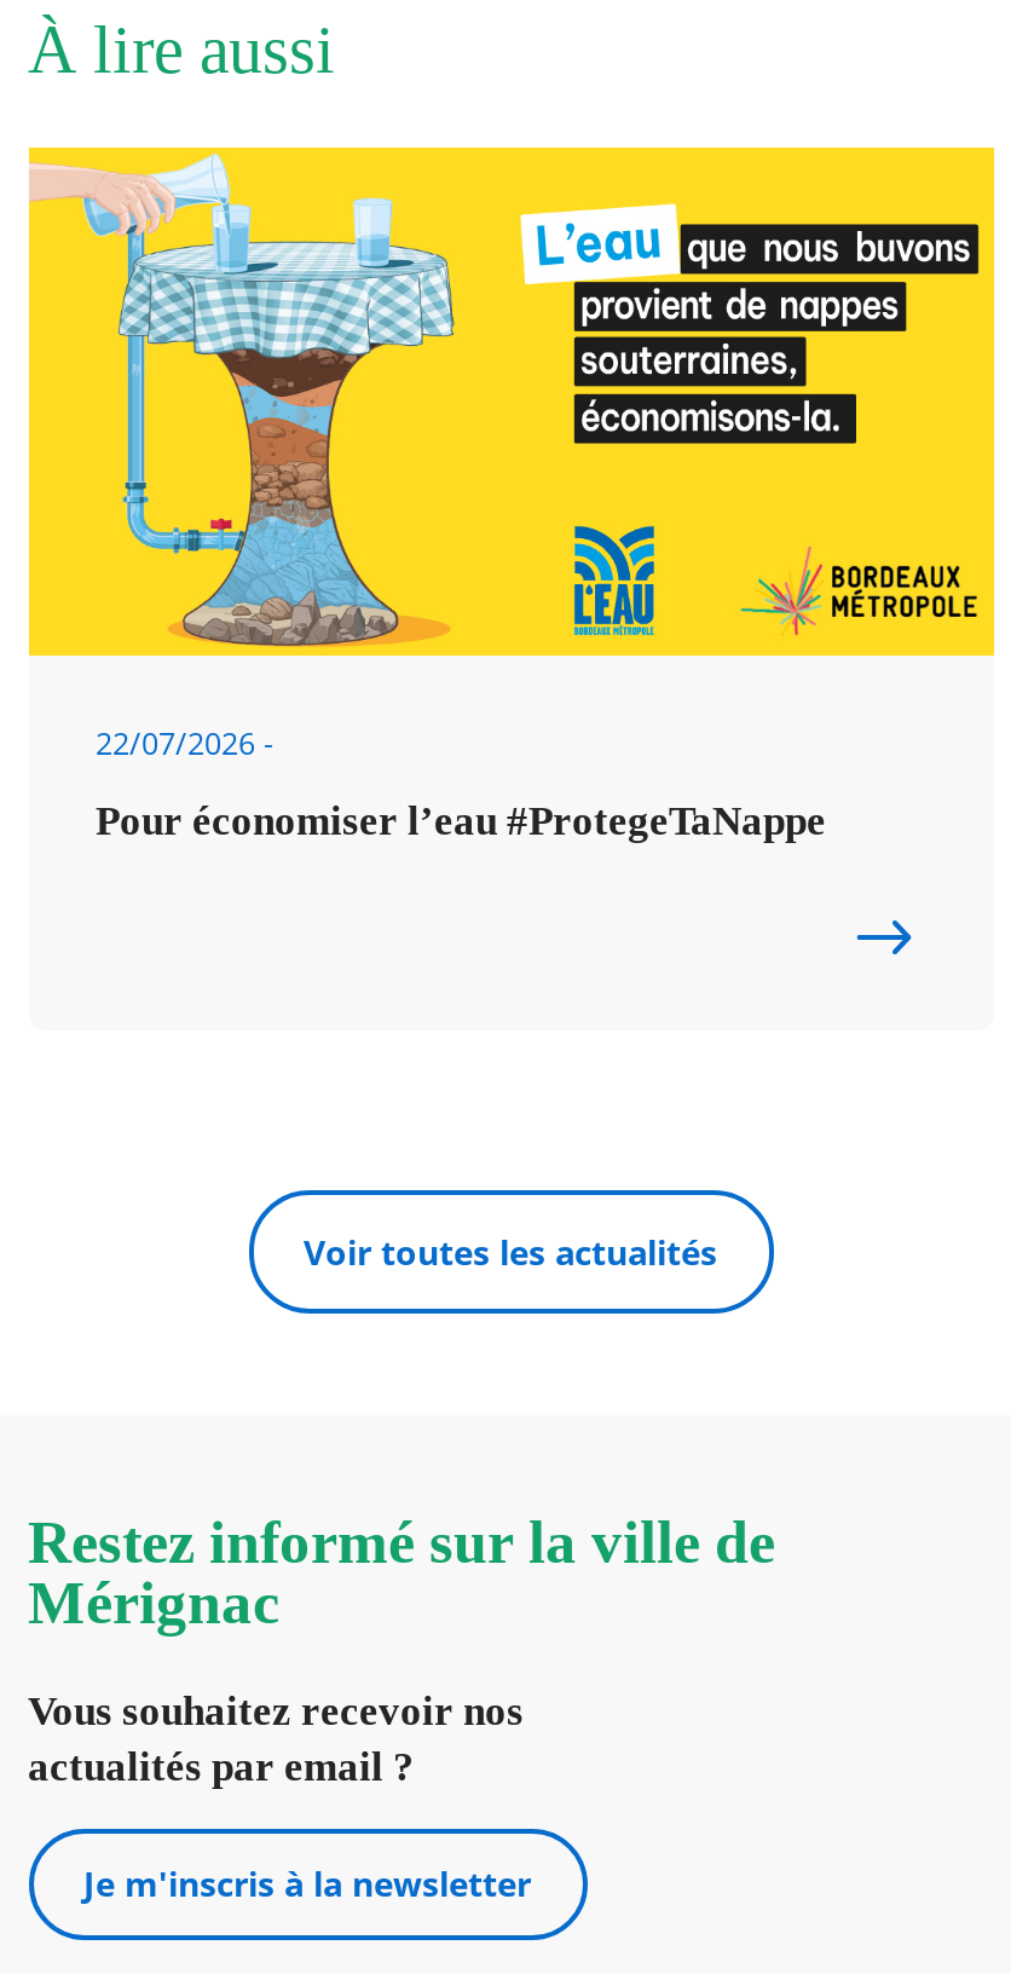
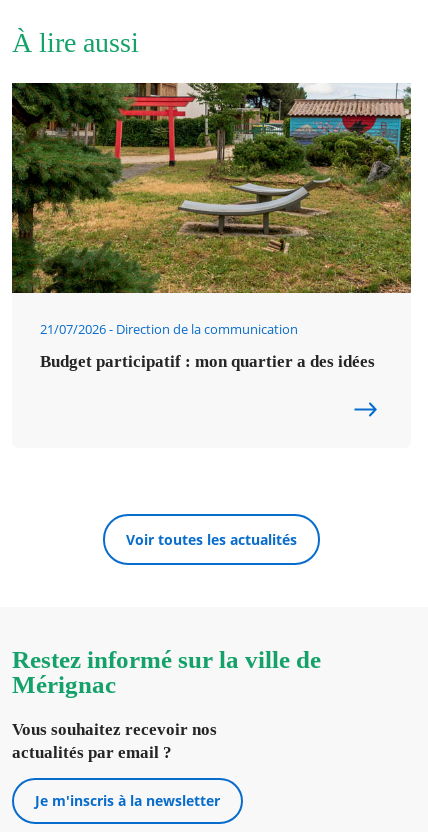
[27,145,996,764] [image] | 22/07/2026 -> [11,82,412,338] [image] | 21/07/2026 Direction de la communication
[96,798,826,844] Pour économiser l’eau #ProtegeTaNappe -> [39,352,374,371] Budget participatif : mon quartier a des idées

